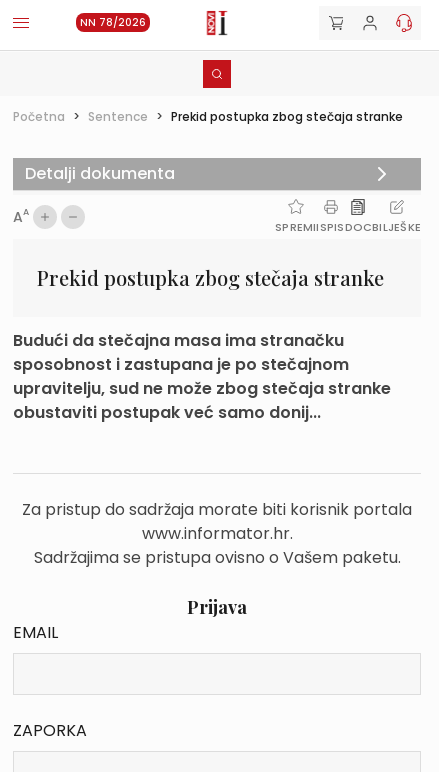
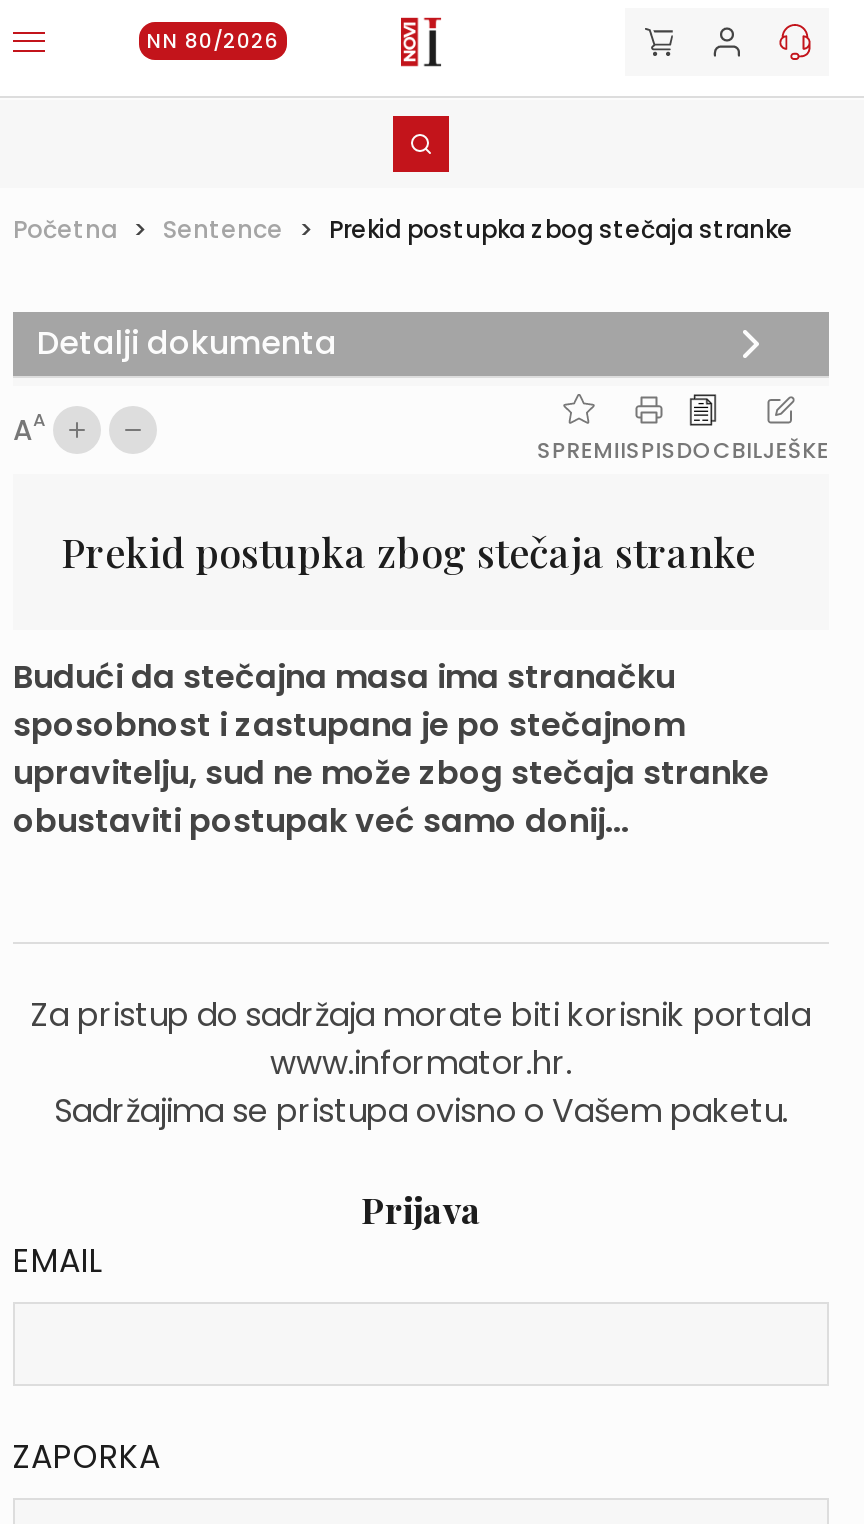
[80,15,146,30] NN 78/2026 -> [147,26,279,56] NN 80/2026

